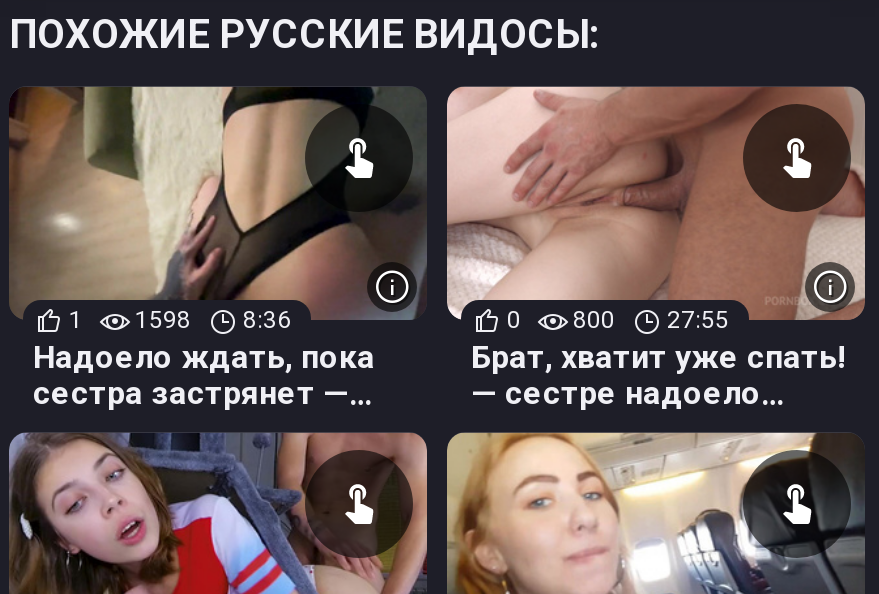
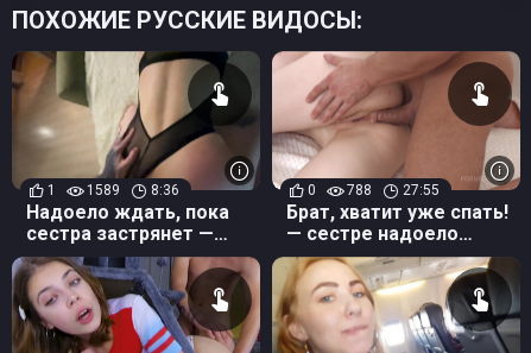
[69,307,291,335] 1 1598 8:36 -> [48,182,179,199] 1 1589 8:36
[507,307,729,335] 0 800 27:55 -> [308,182,440,199] 0 788 27:55

